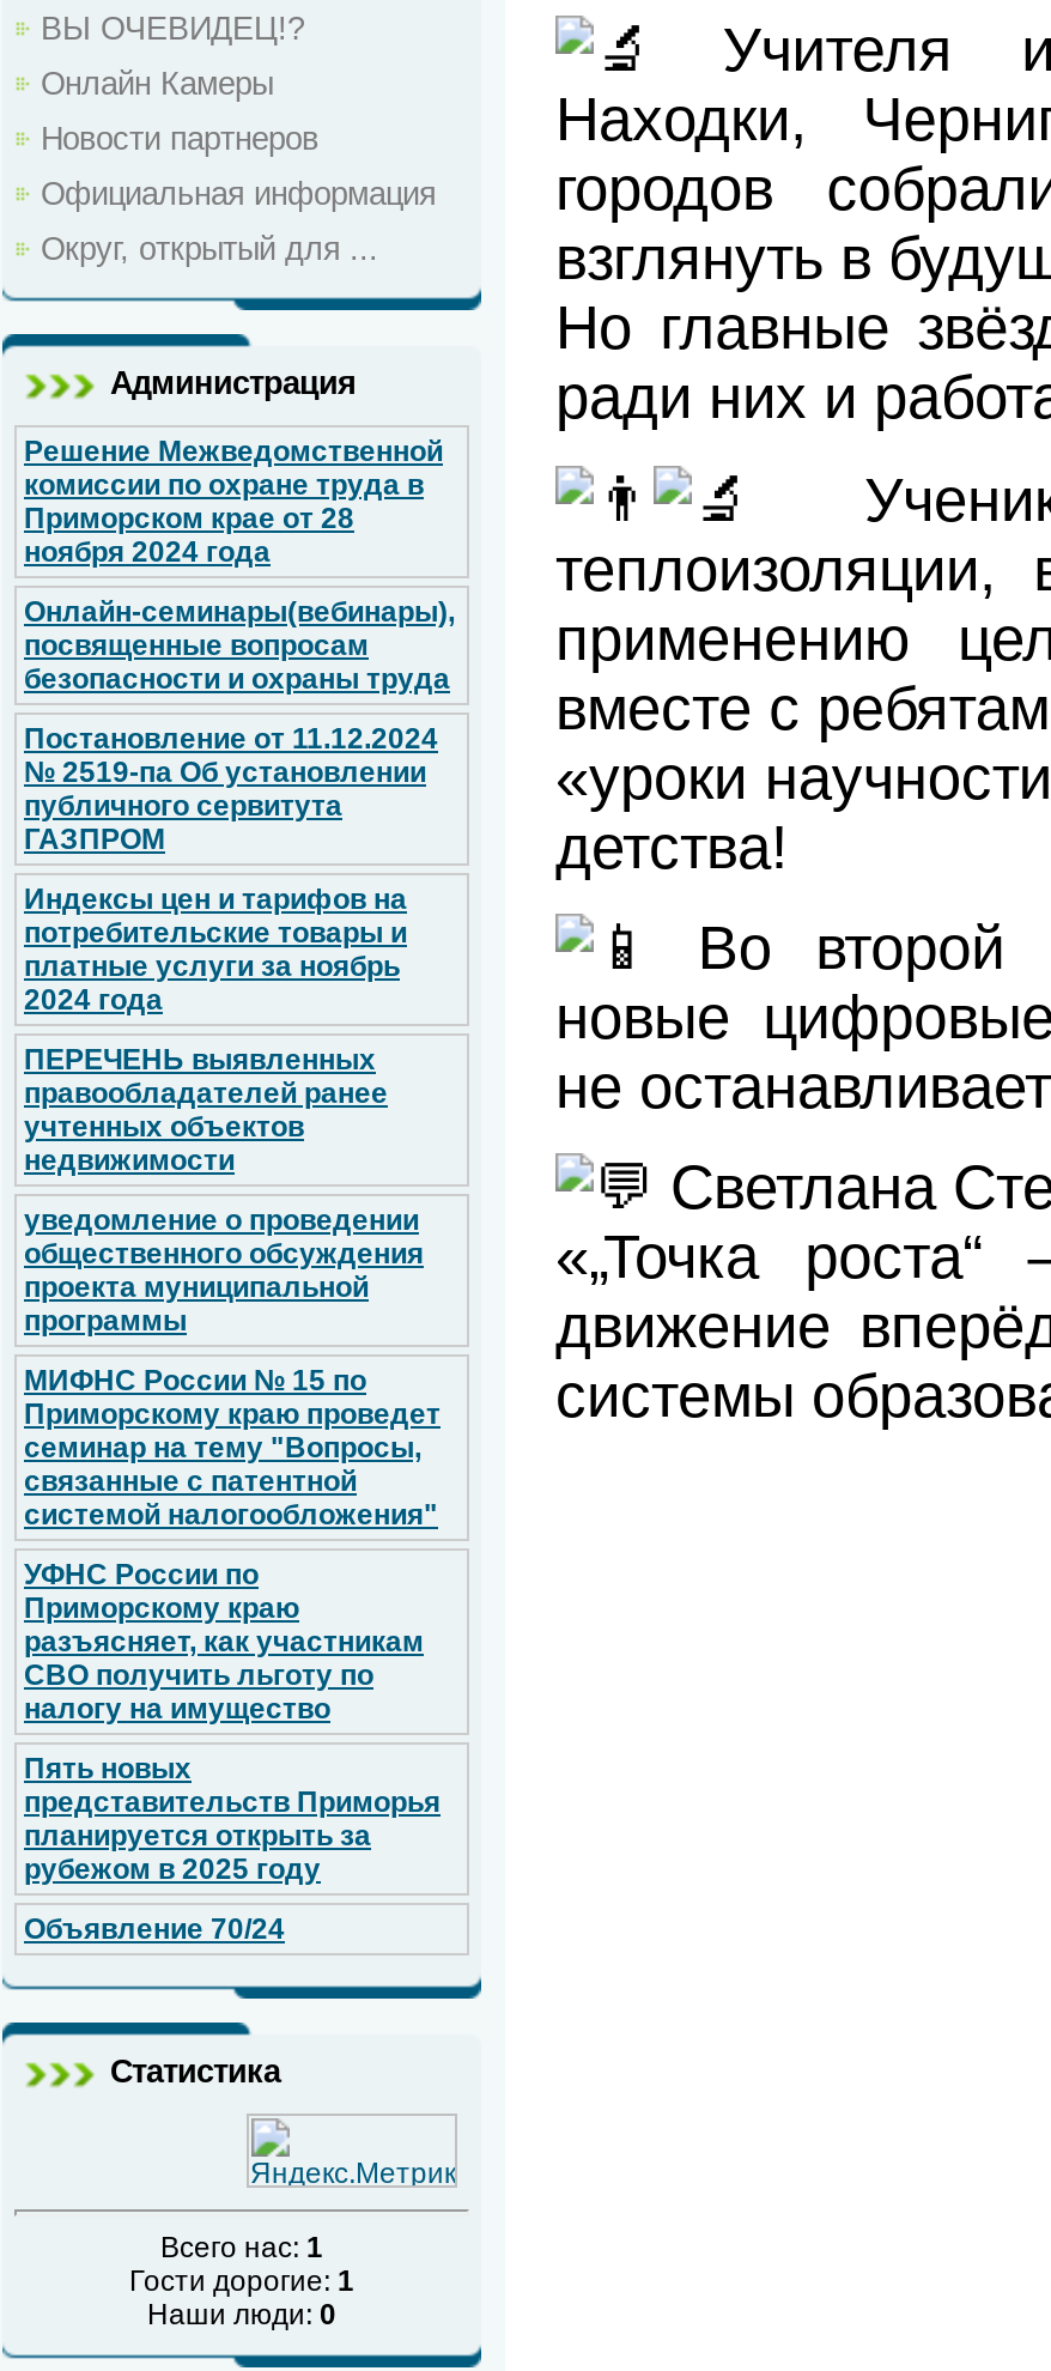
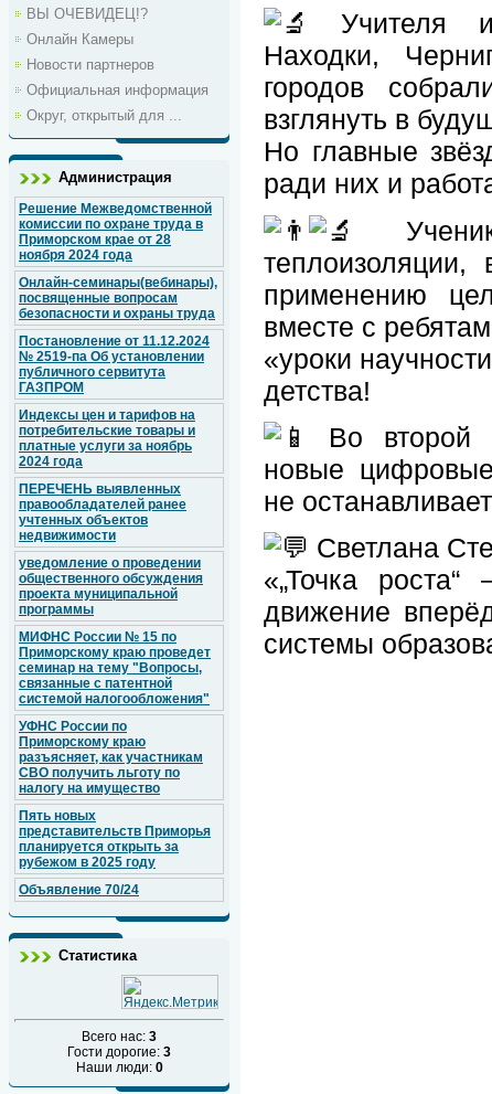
[160,2231,323,2264] Всего нас: 1 -> [82,1029,157,1044] Всего нас: 3
[129,2264,354,2298] Гости дорогие: 1 -> [67,1044,171,1060] Гости дорогие: 3

